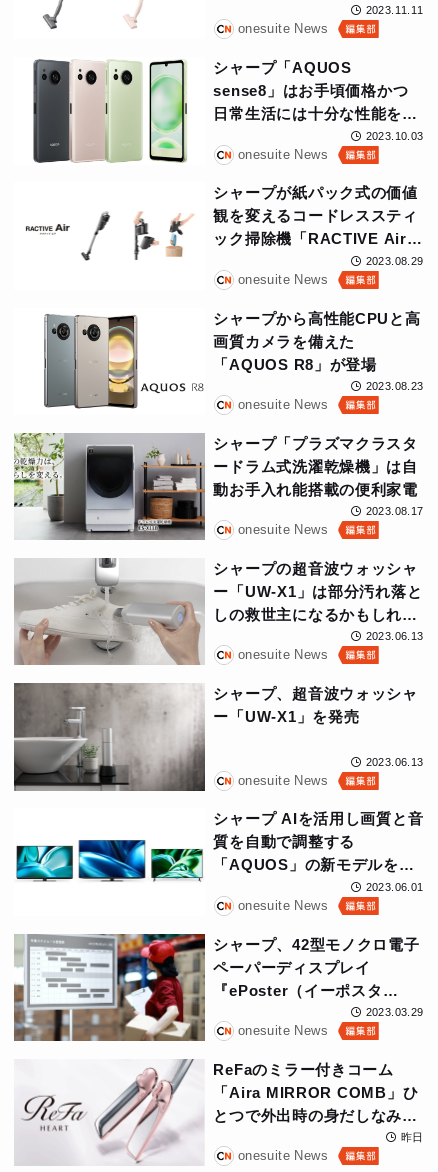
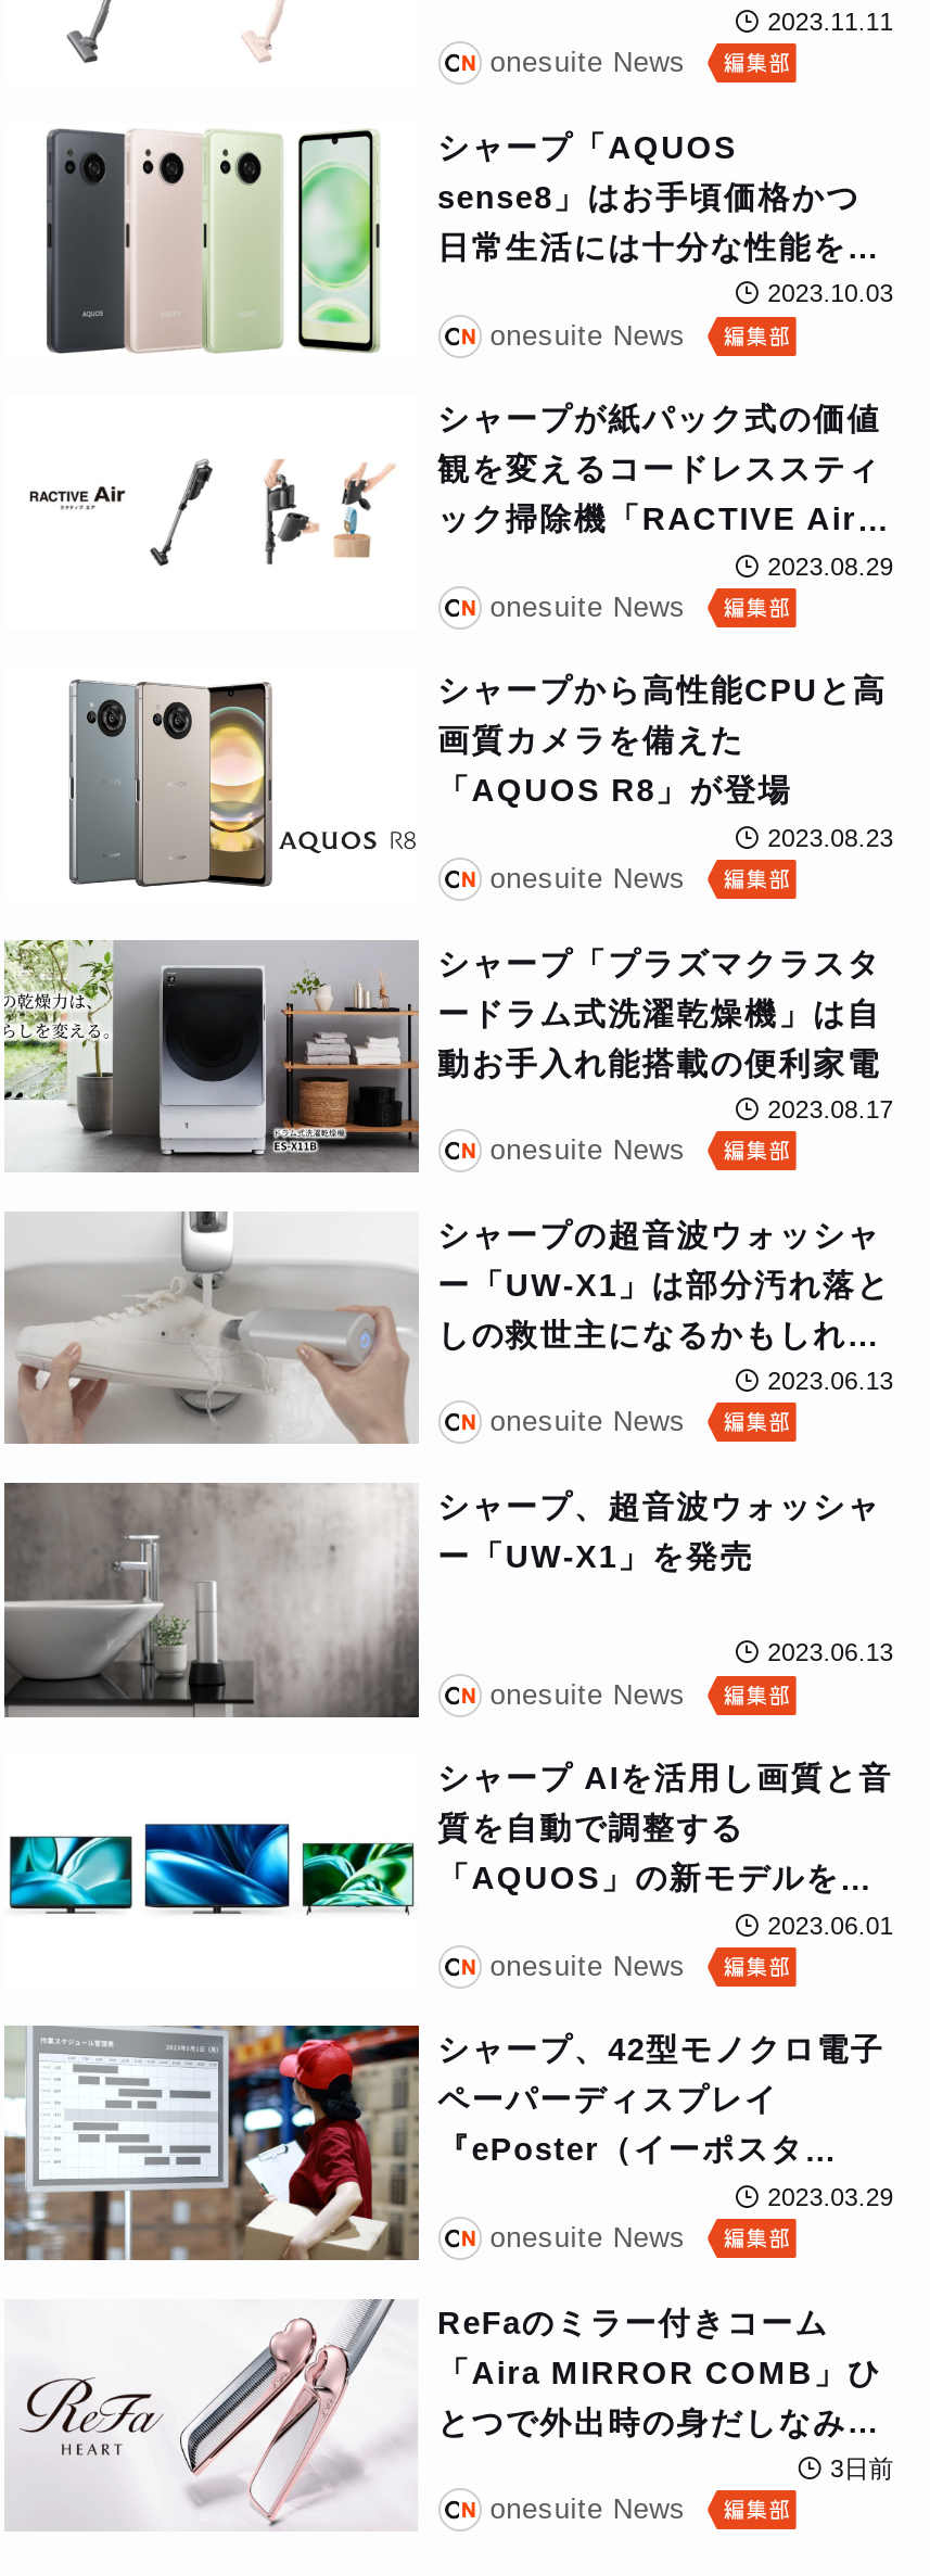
[401,1131,424,1143] 昨日 -> [830,2456,894,2482] 3日前

